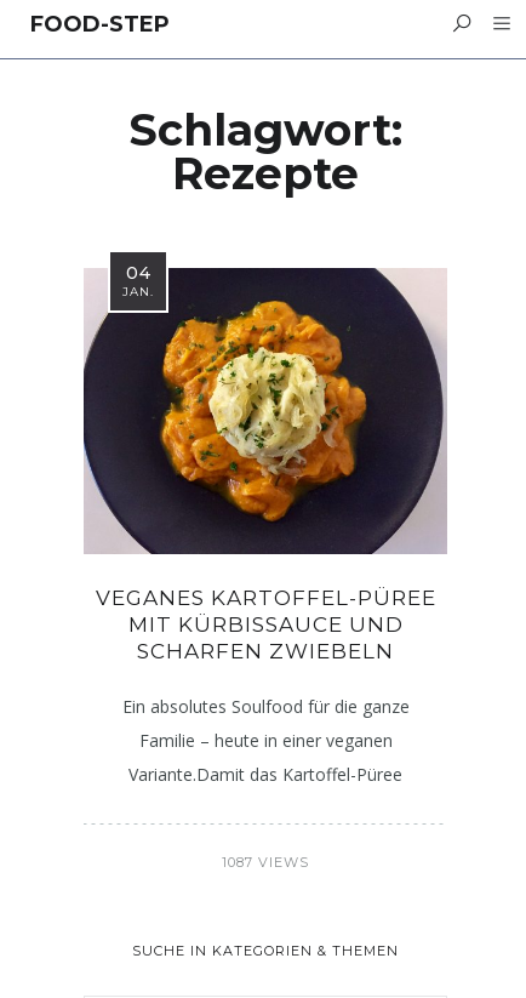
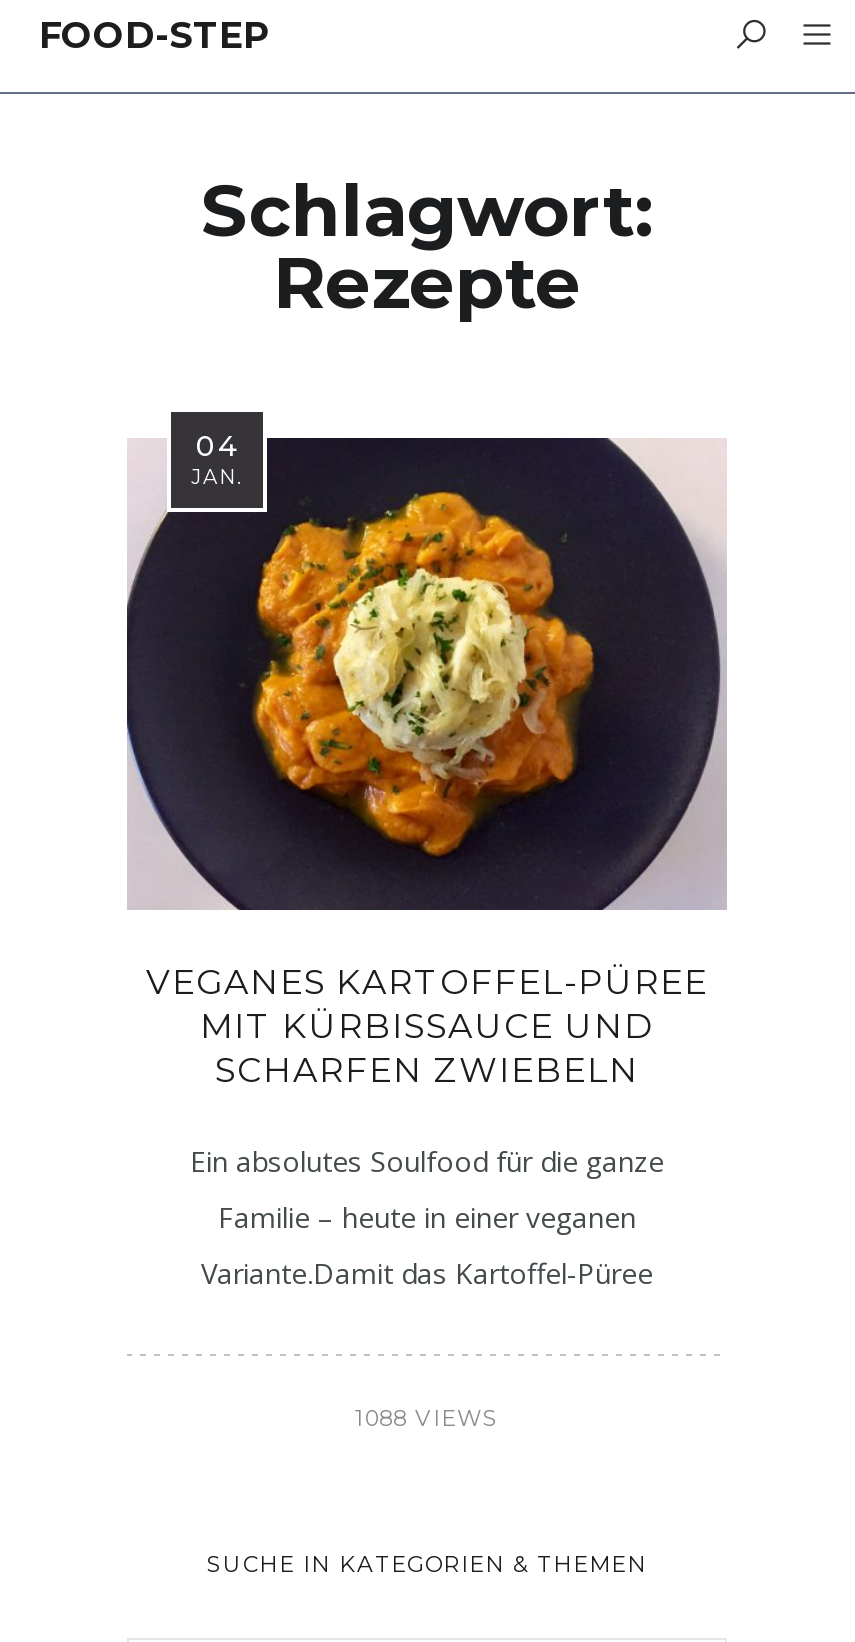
[222,853,309,870] 1087 VIEWS -> [355,1403,499,1431] 1088 VIEWS

